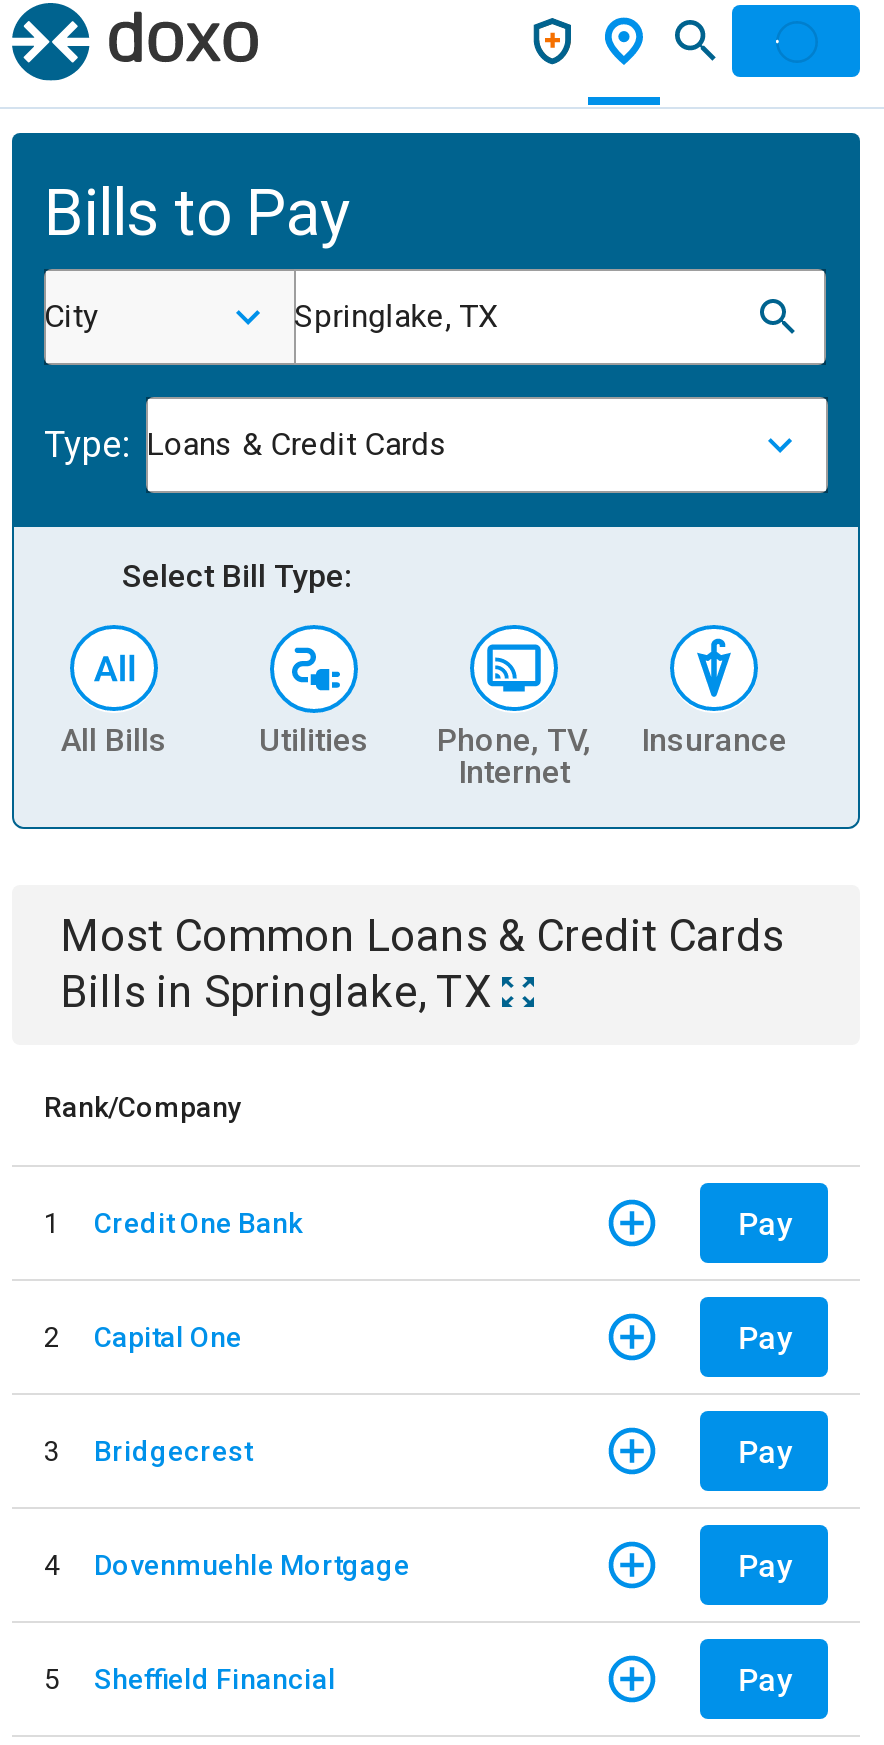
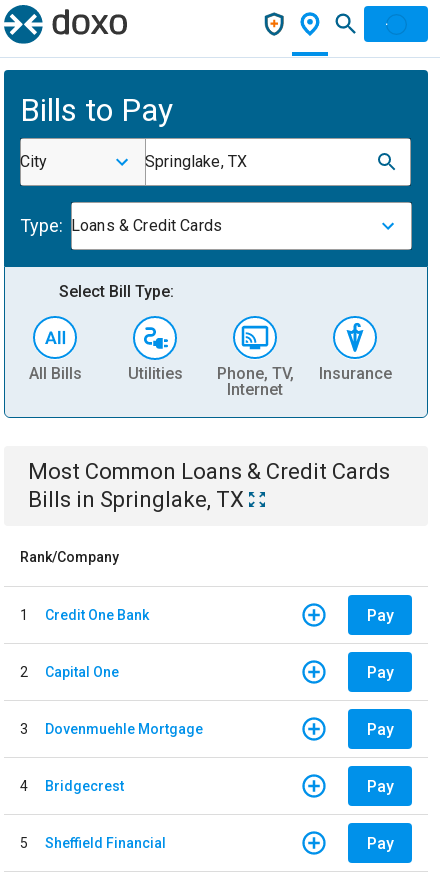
moved [94,1434,252,1466] -> [45,777,124,793]: Bridgecrest
moved [94,1548,410,1580] -> [45,720,203,736]: Dovenmuehle Mortgage

